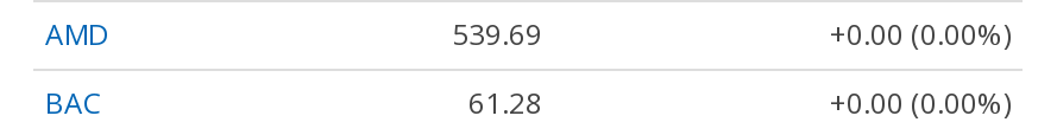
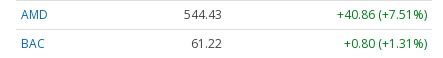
[452,14,542,54] 539.69 -> [184,6,222,23] 544.43
[830,14,1011,54] +0.00 (0.00%) -> [337,6,427,23] +40.86 (+7.51%)
[468,83,542,123] 61.28 -> [191,35,222,52] 61.22
[830,83,1011,123] +0.00 (0.00%) -> [344,35,427,52] +0.80 (+1.31%)

